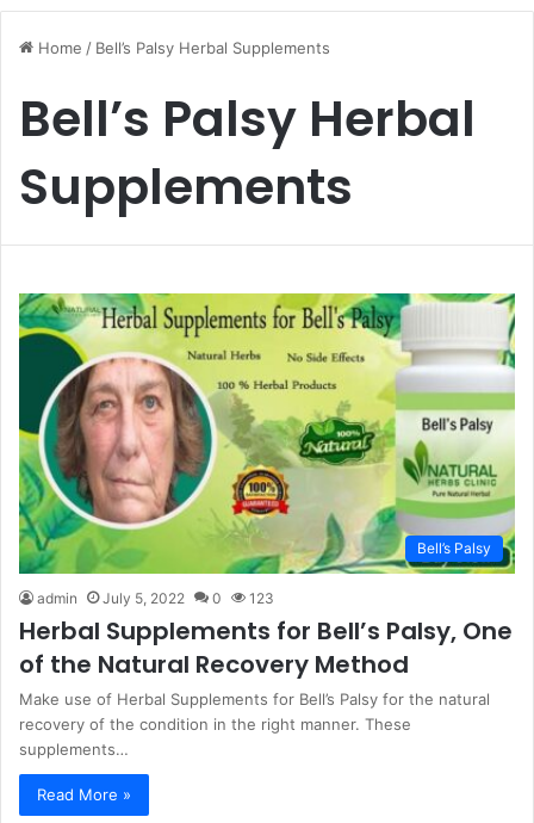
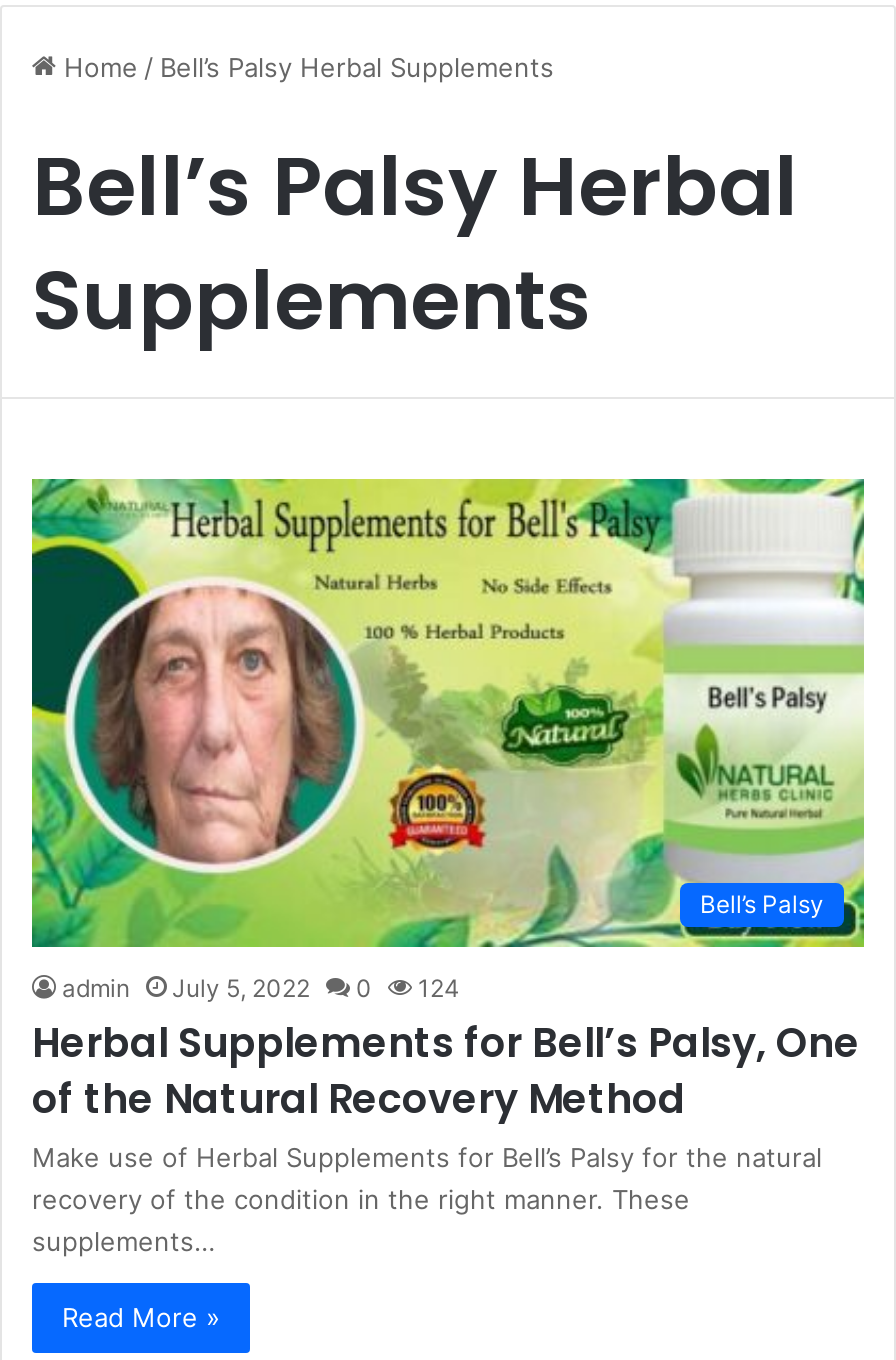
[37,589,274,607] admin July 5, 2022 0 123 -> [62,973,460,1003] admin July 5, 2022 0 124

